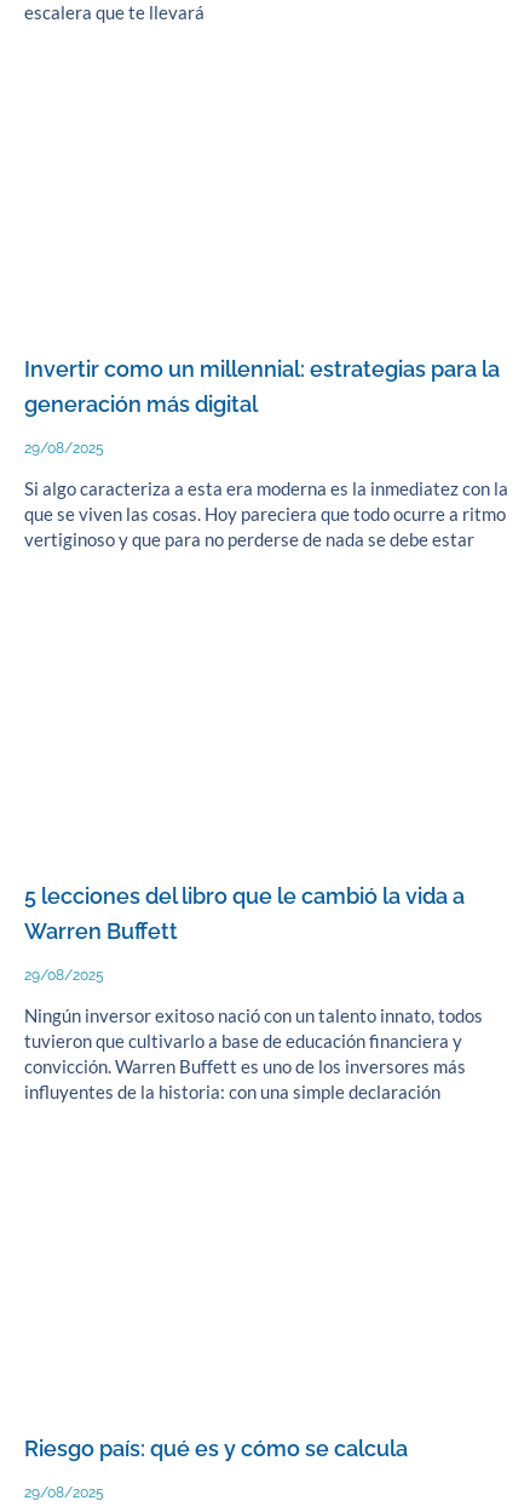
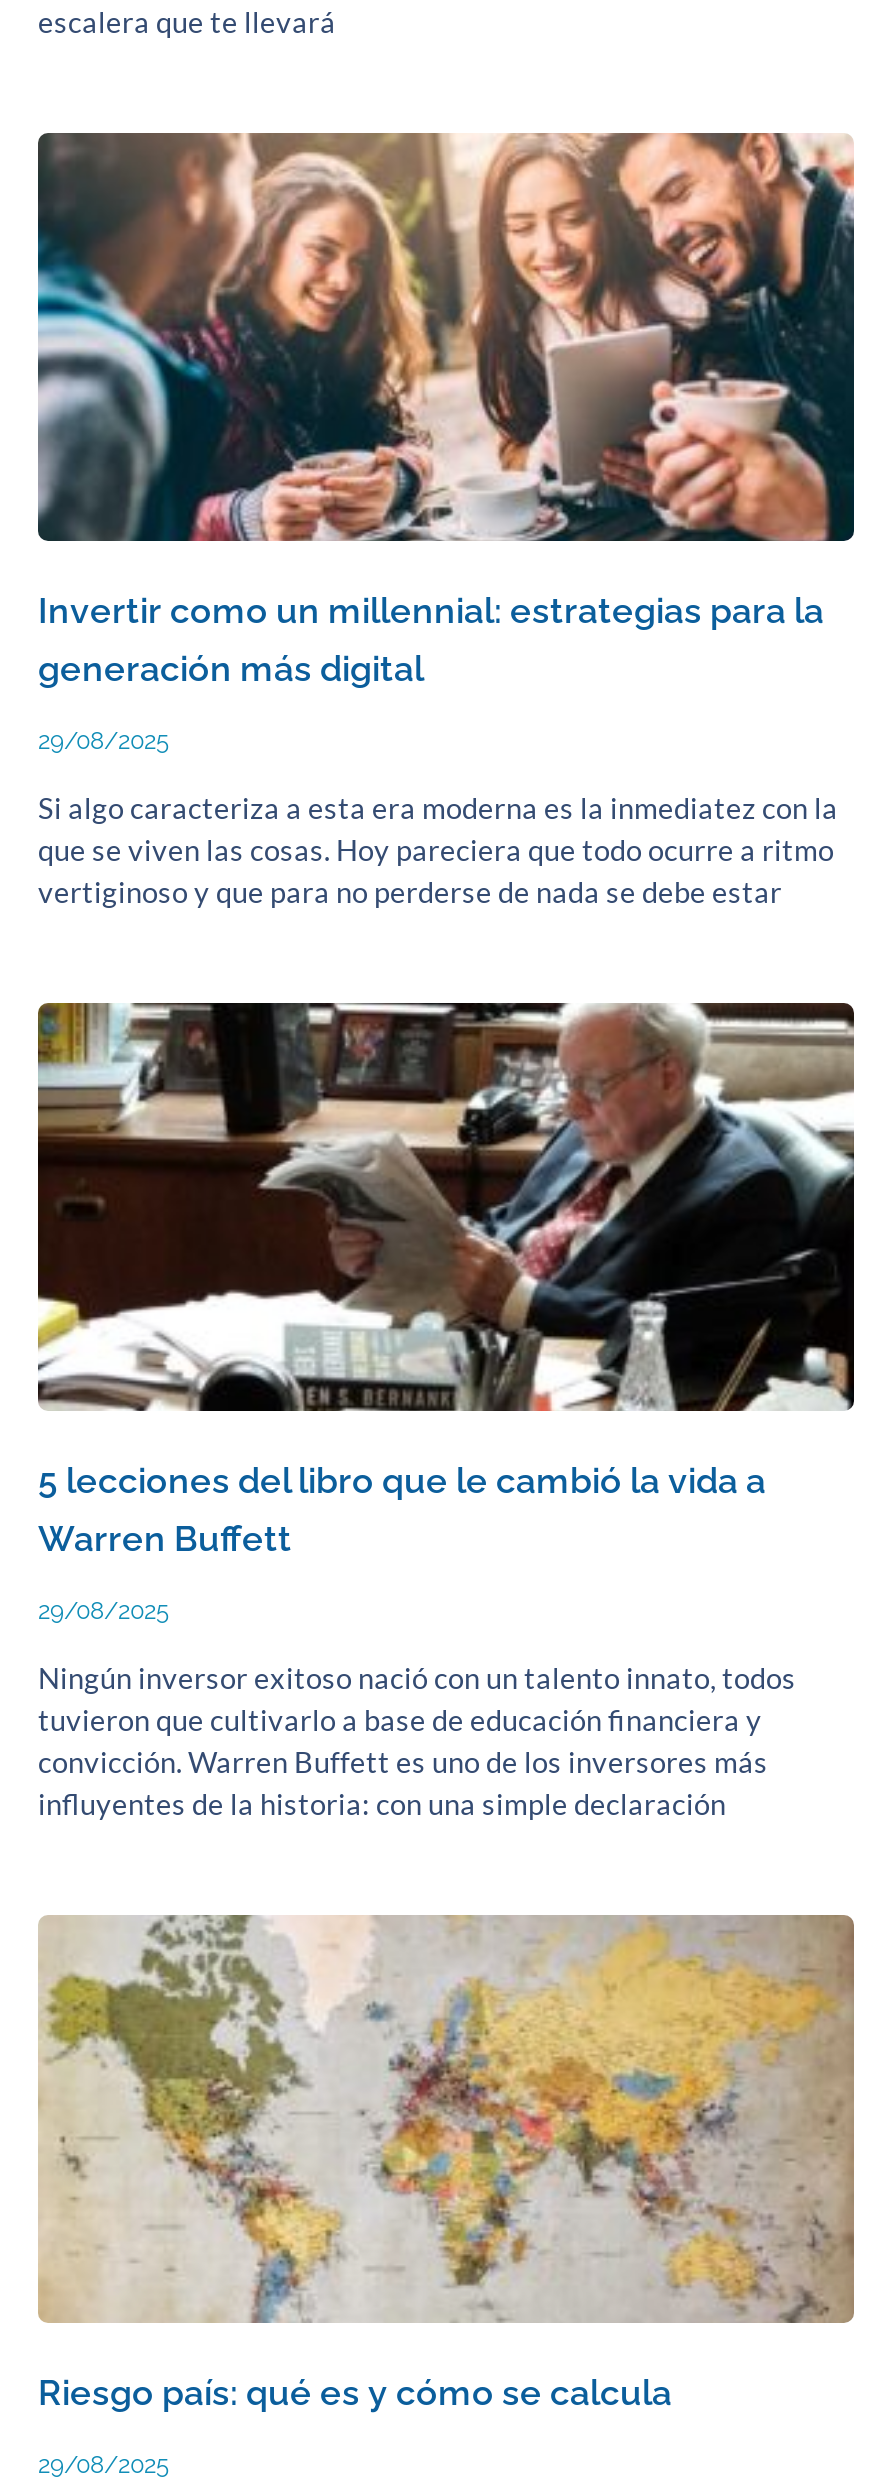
none -> [36,130,856,544] [image]
none -> [36,1000,856,1414] [image]
none -> [36,1914,856,2326] [image]

